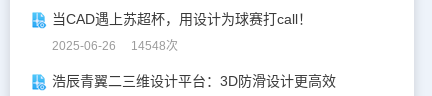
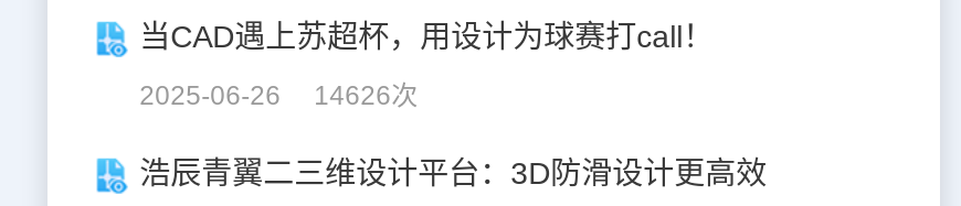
[52,39,178,53] 2025-06-26 14548次 -> [139,82,418,112] 2025-06-26 14626次

